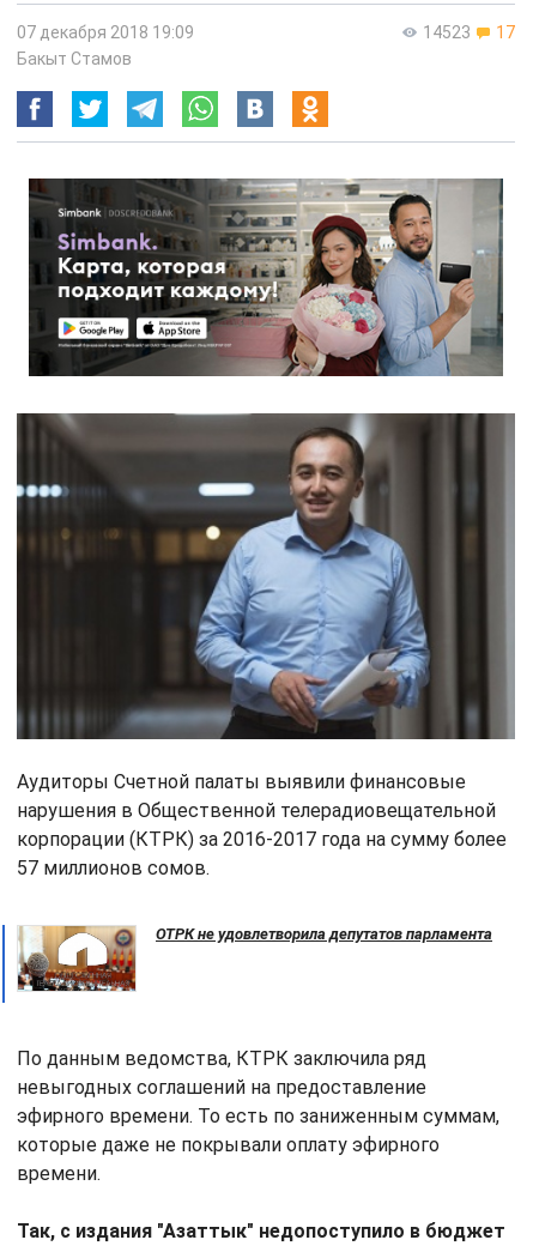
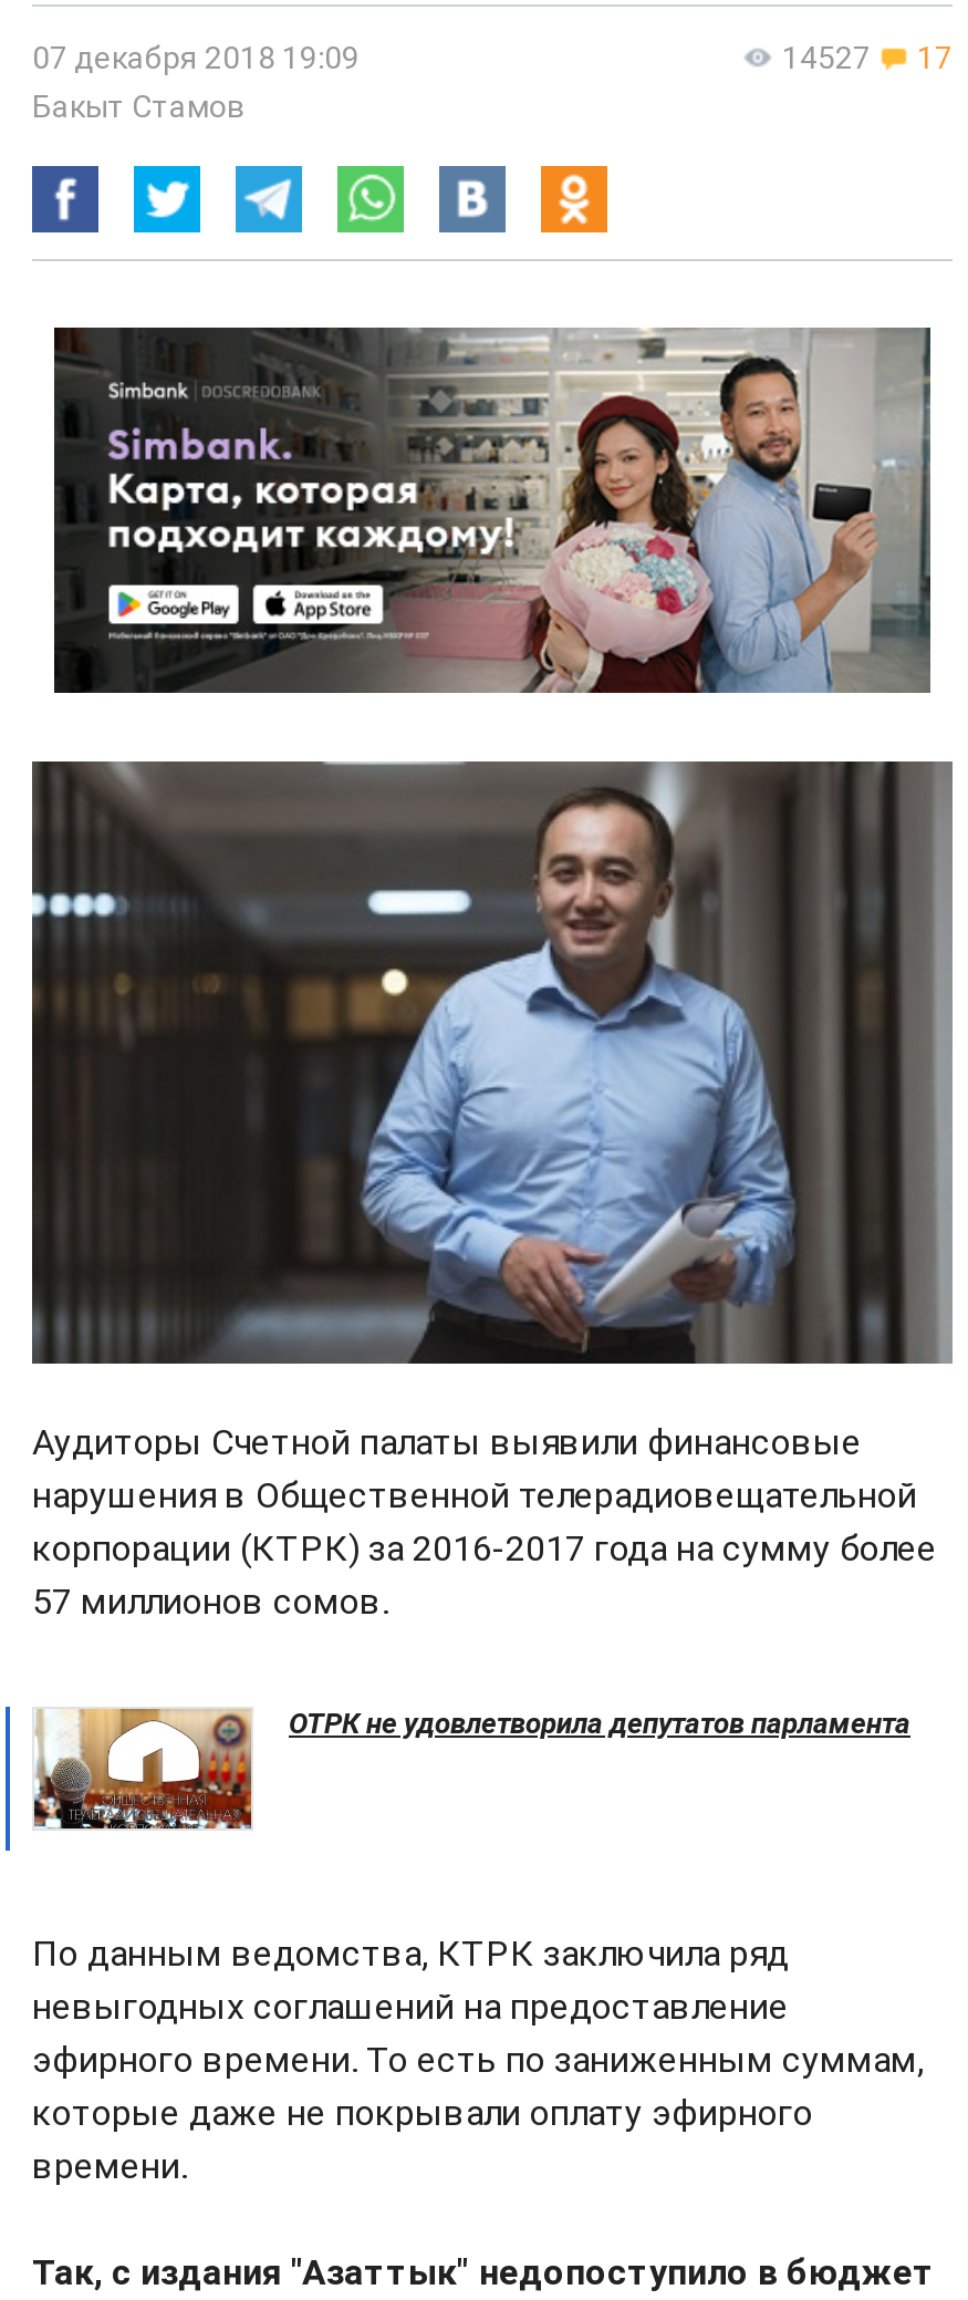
[419,23,515,42] 14523 17 -> [776,40,953,75] 14527 17

